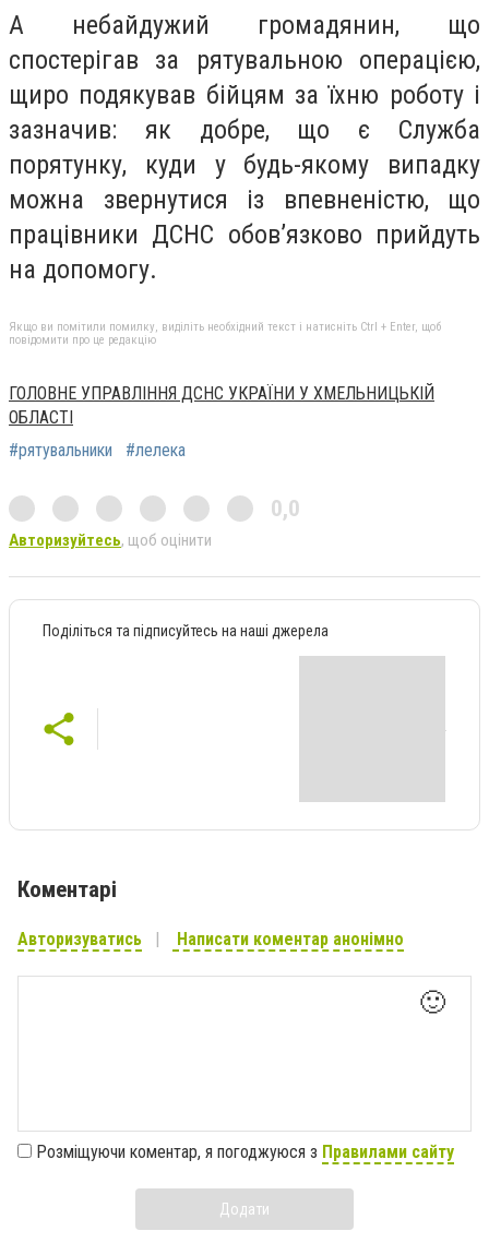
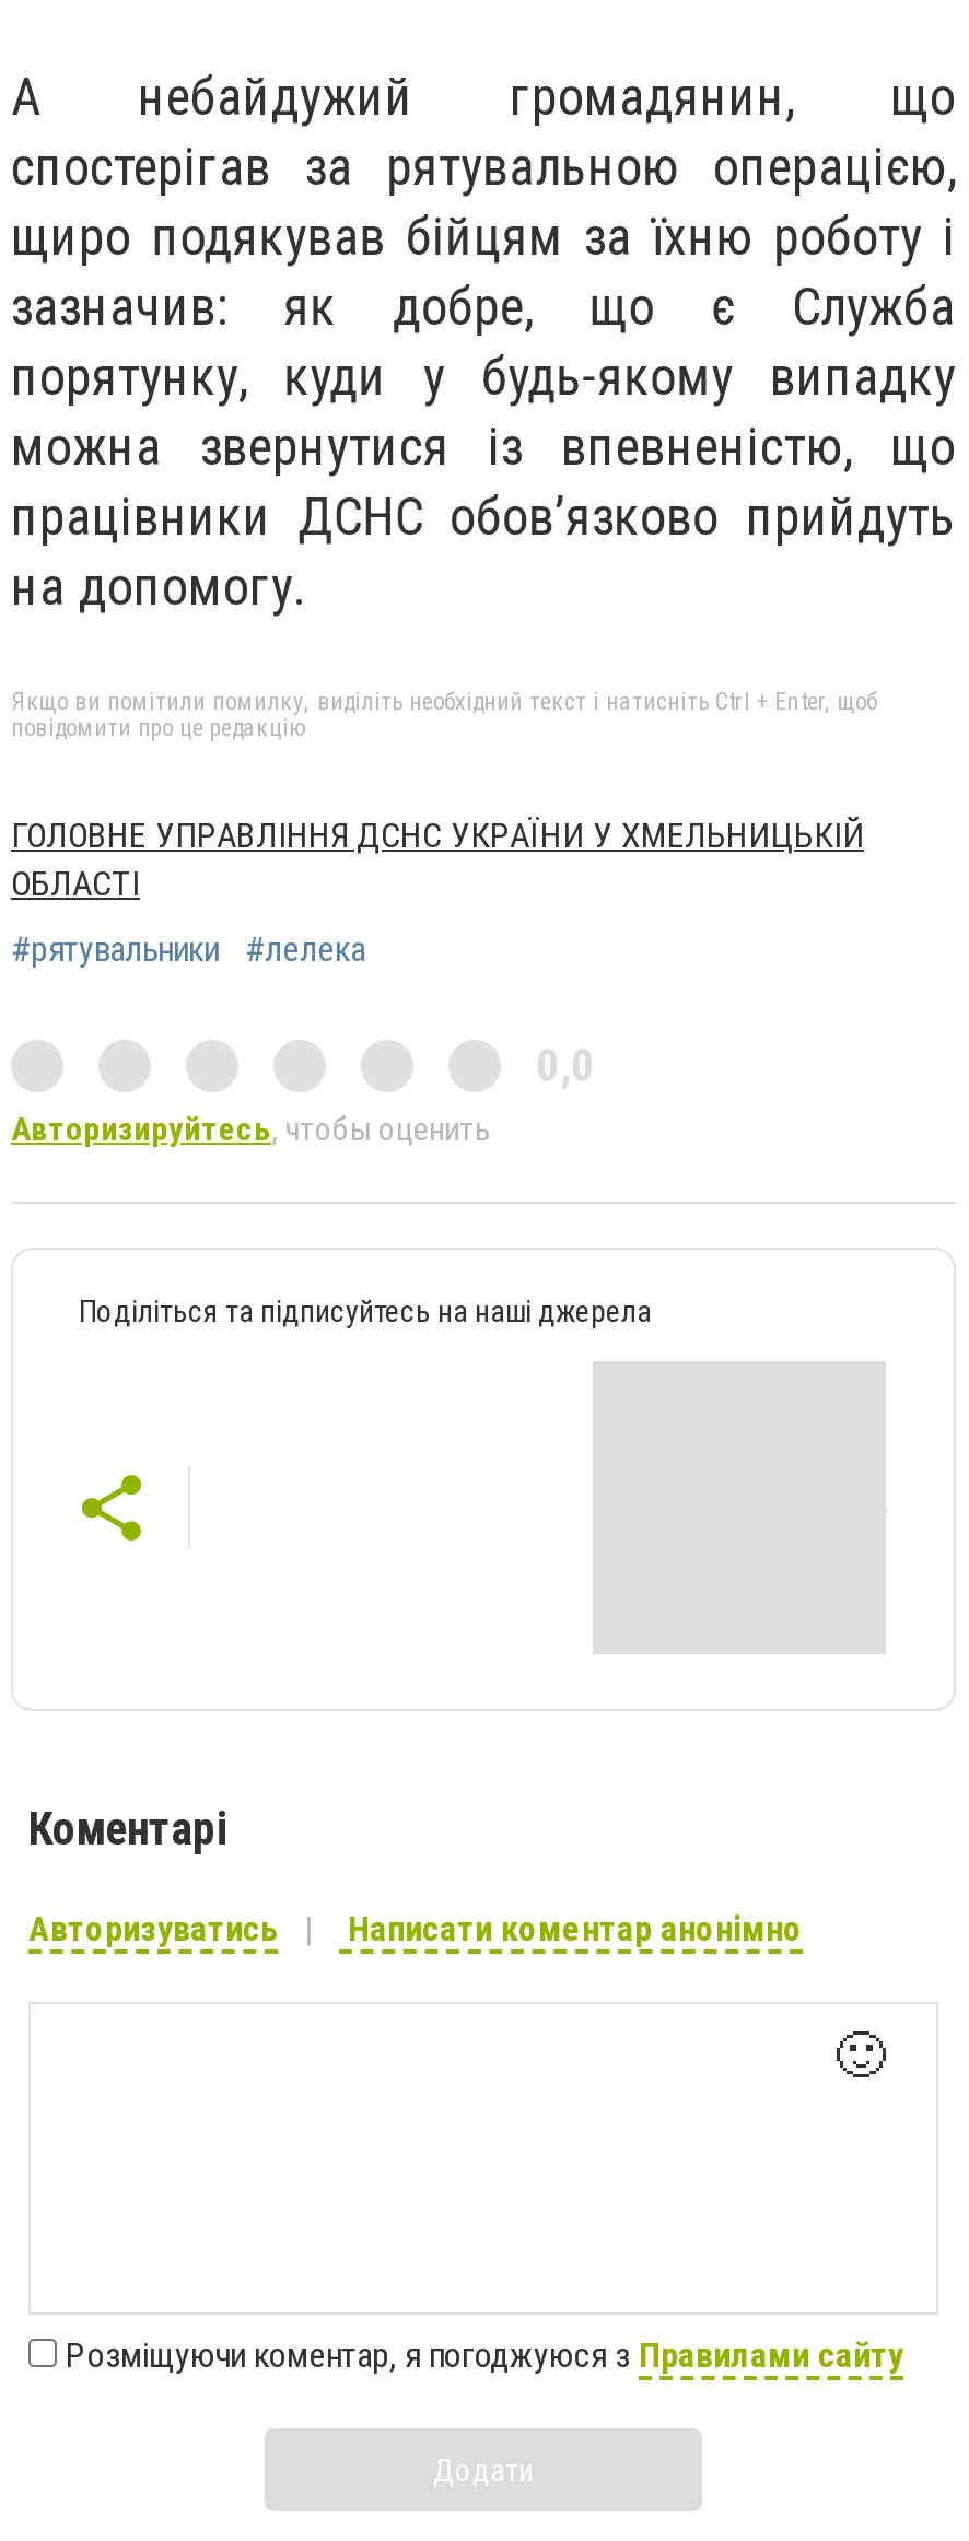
[9,531,212,550] Авторизуйтесь, щоб оцінити -> [11,1111,490,1150] Авторизируйтесь, чтобы оценить

